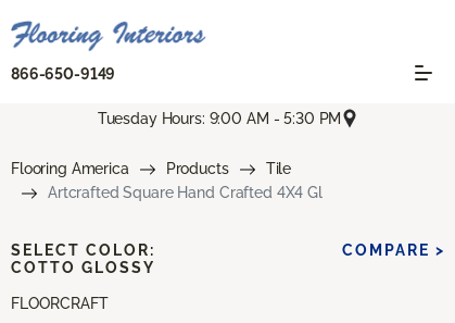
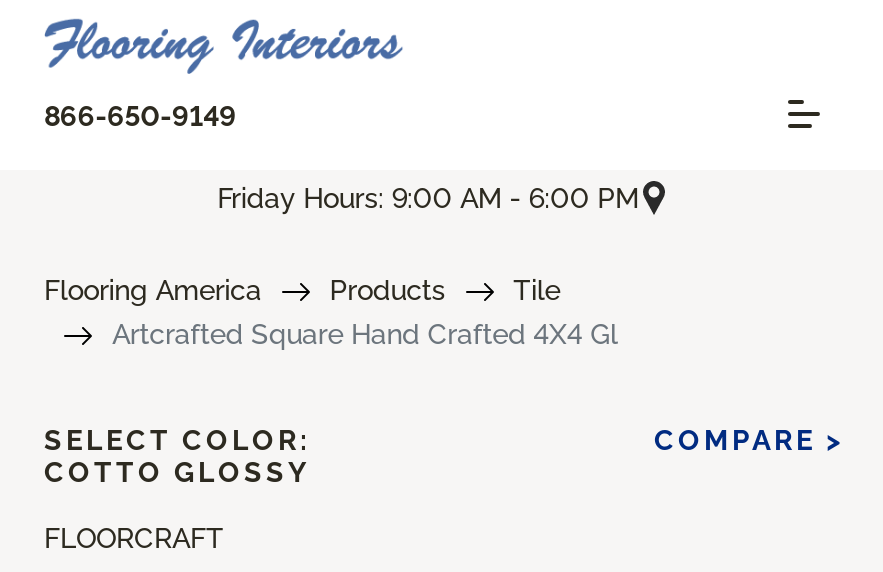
[97,109,341,127] Tuesday Hours: 9:00 AM - 5:30 PM -> [217,181,639,213] Friday Hours: 9:00 AM - 6:00 PM

